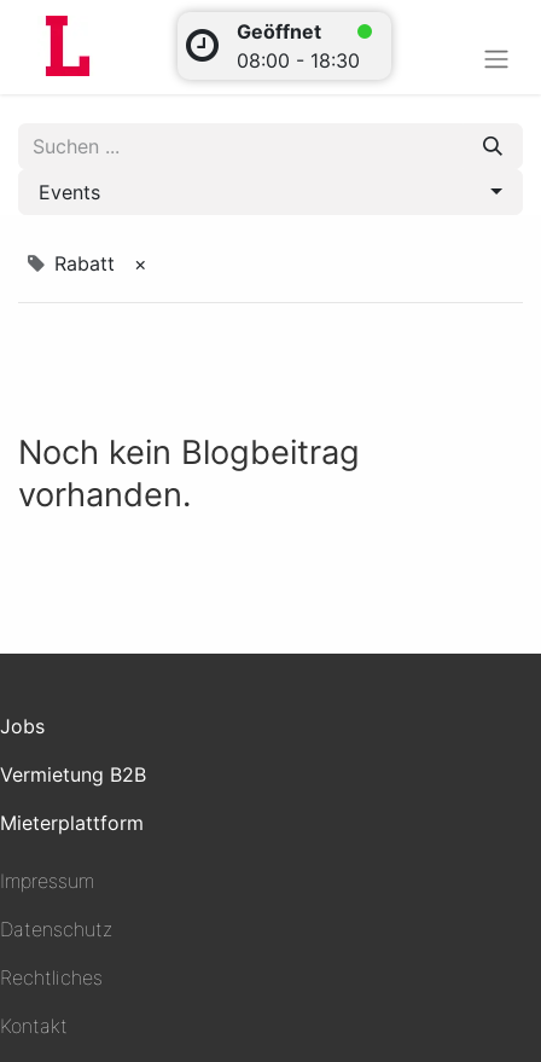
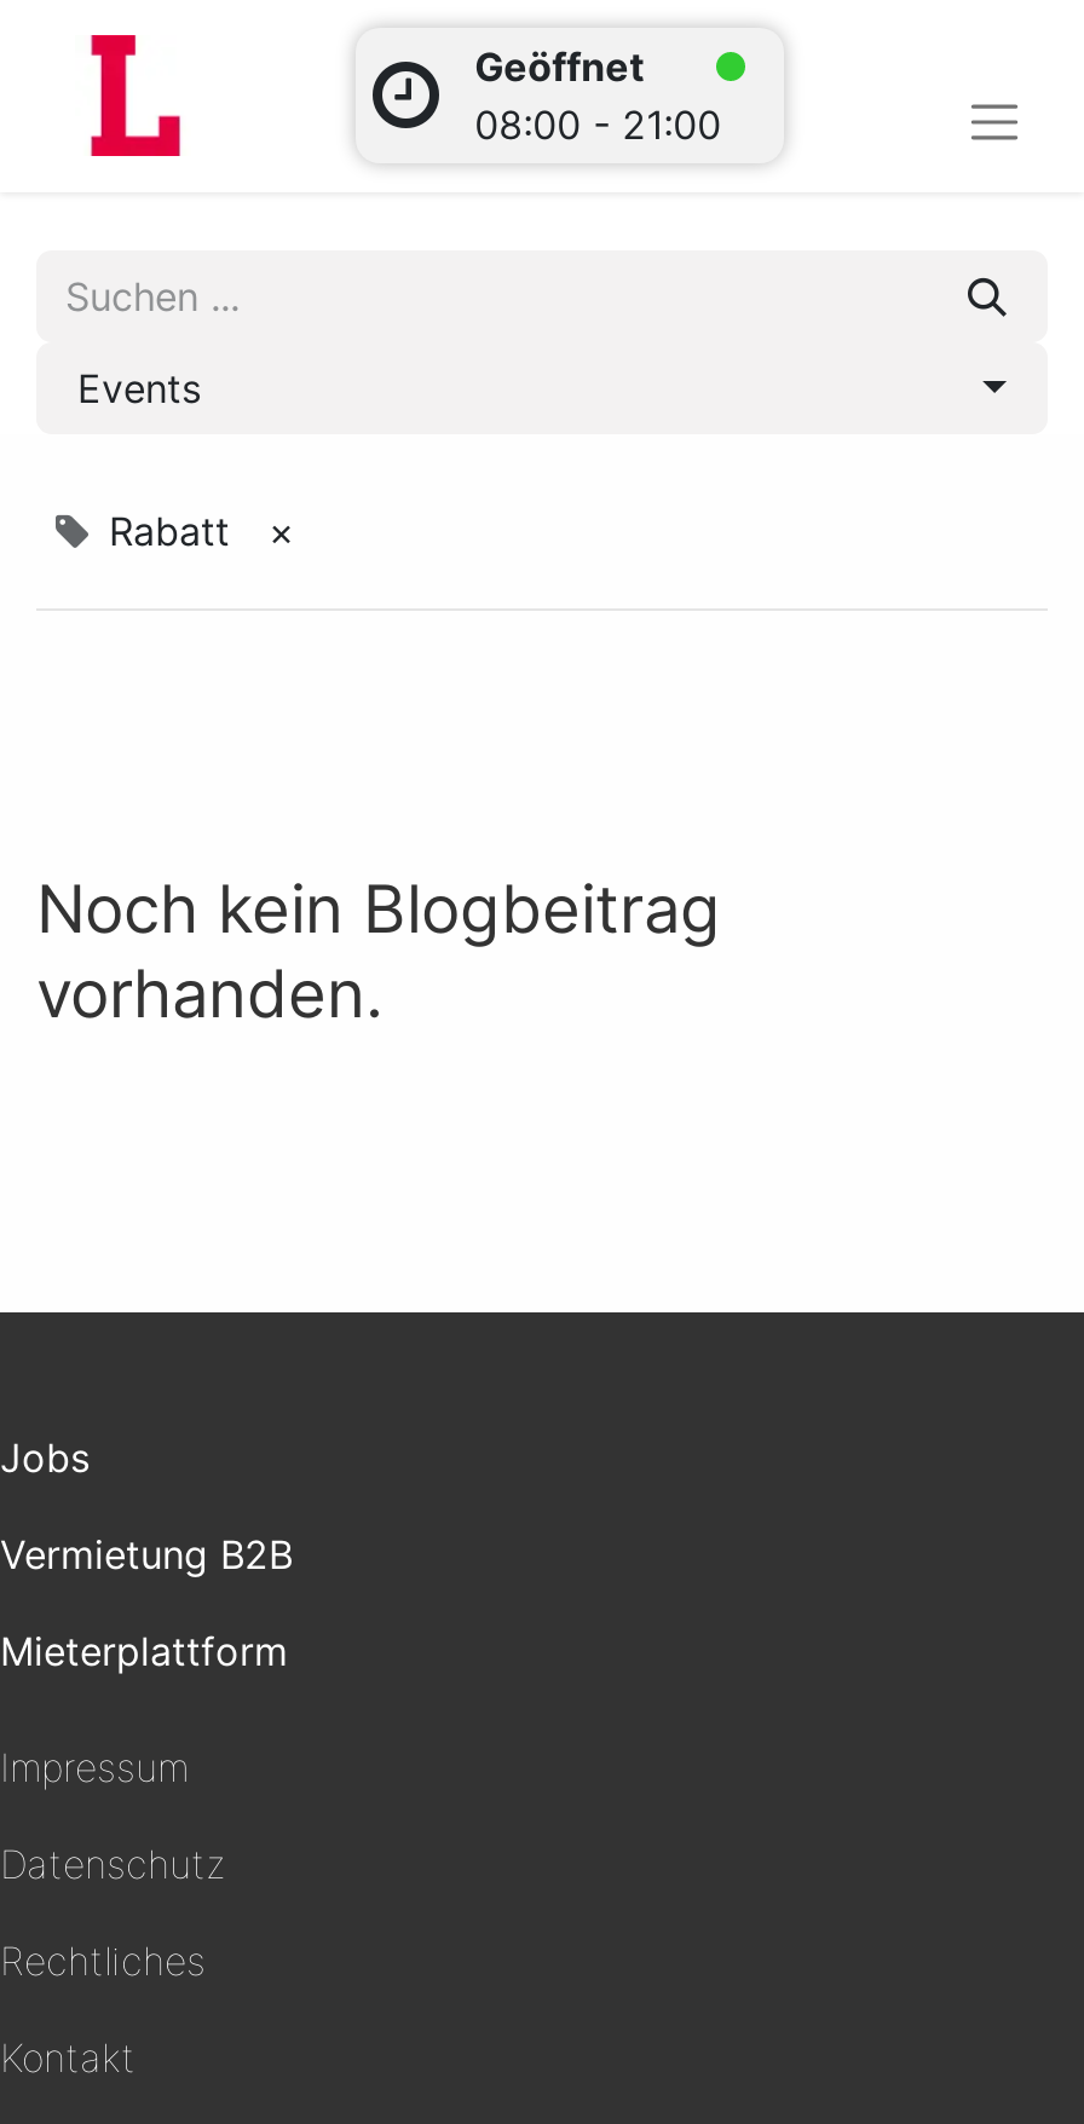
[237,48,360,72] 08:00 - 18:30 -> [474,100,721,148] 08:00 - 21:00

